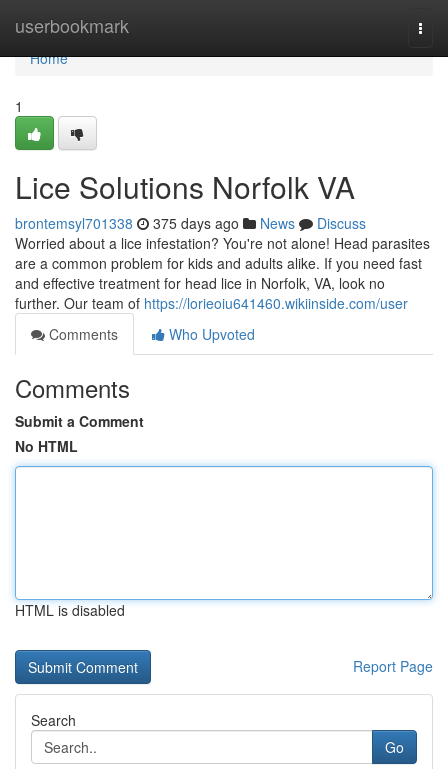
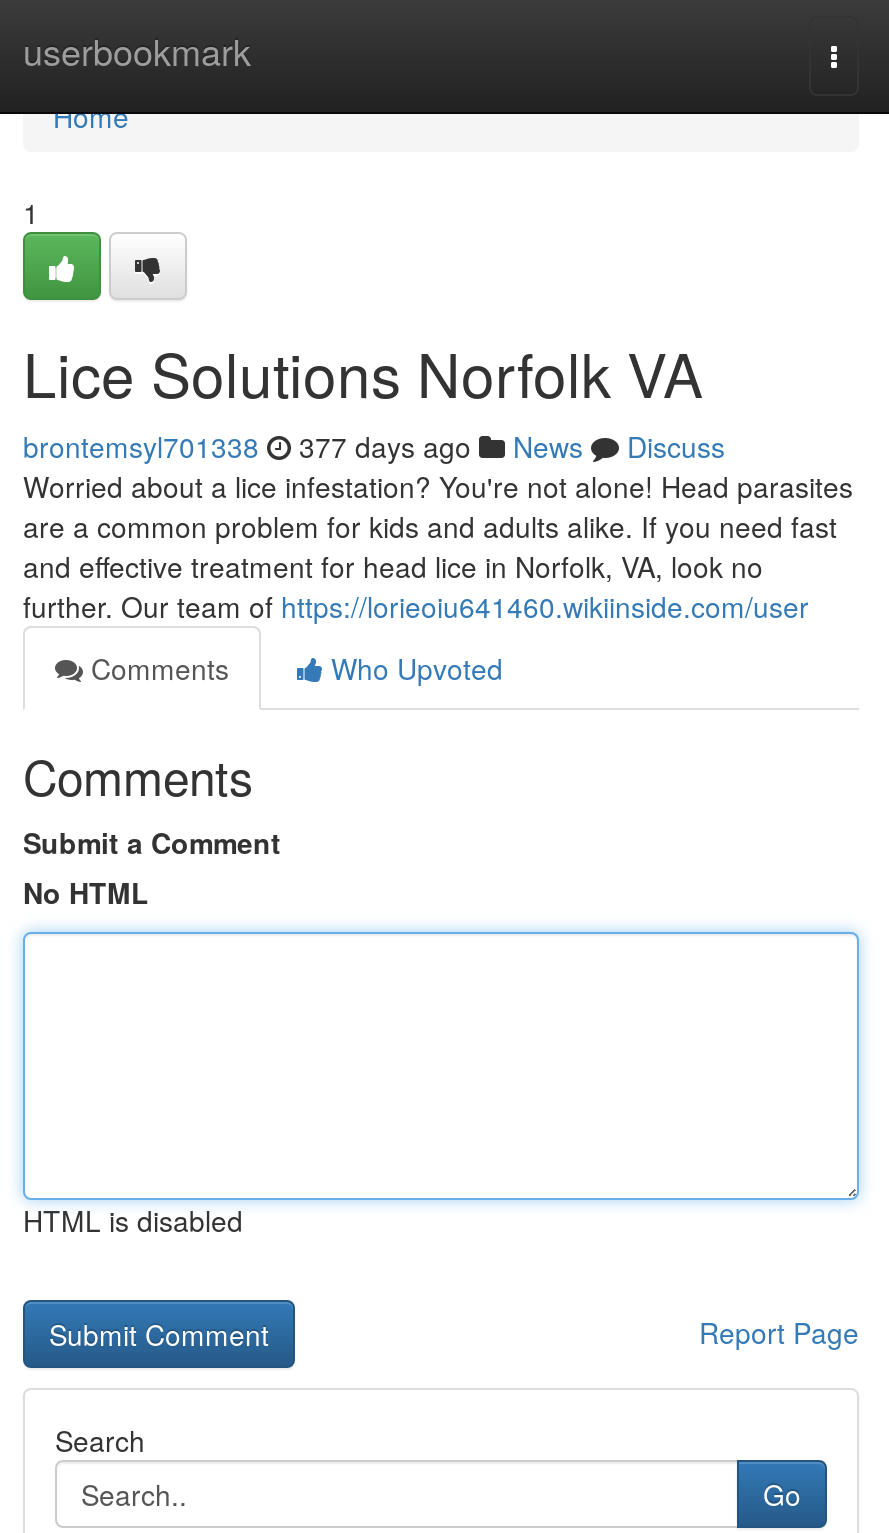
[15,213,366,233] brontemsyl701338 375 days ago News Discuss -> [23,426,725,466] brontemsyl701338 377 days ago News Discuss

